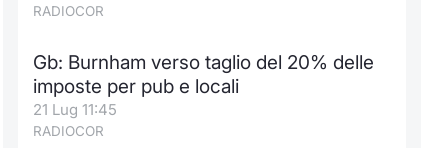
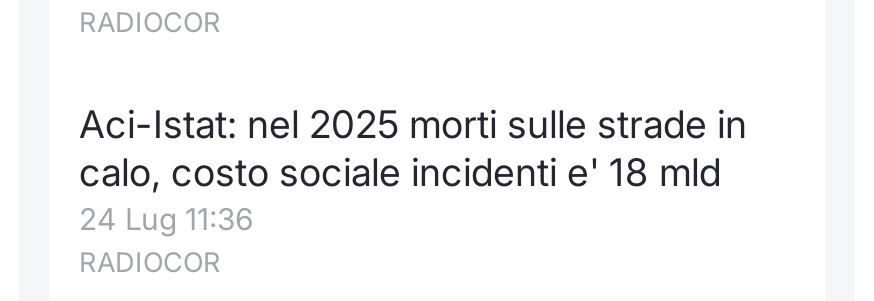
[33,51,374,119] Gb: Burnham verso taglio del 20% delle | imposte per pub e locali | 21 Lug 11:45 -> [79,102,747,238] Aci-Istat: nel 2025 morti sulle strade in | calo, costo sociale incidenti e' 18 mld | 24 Lug 11:36

